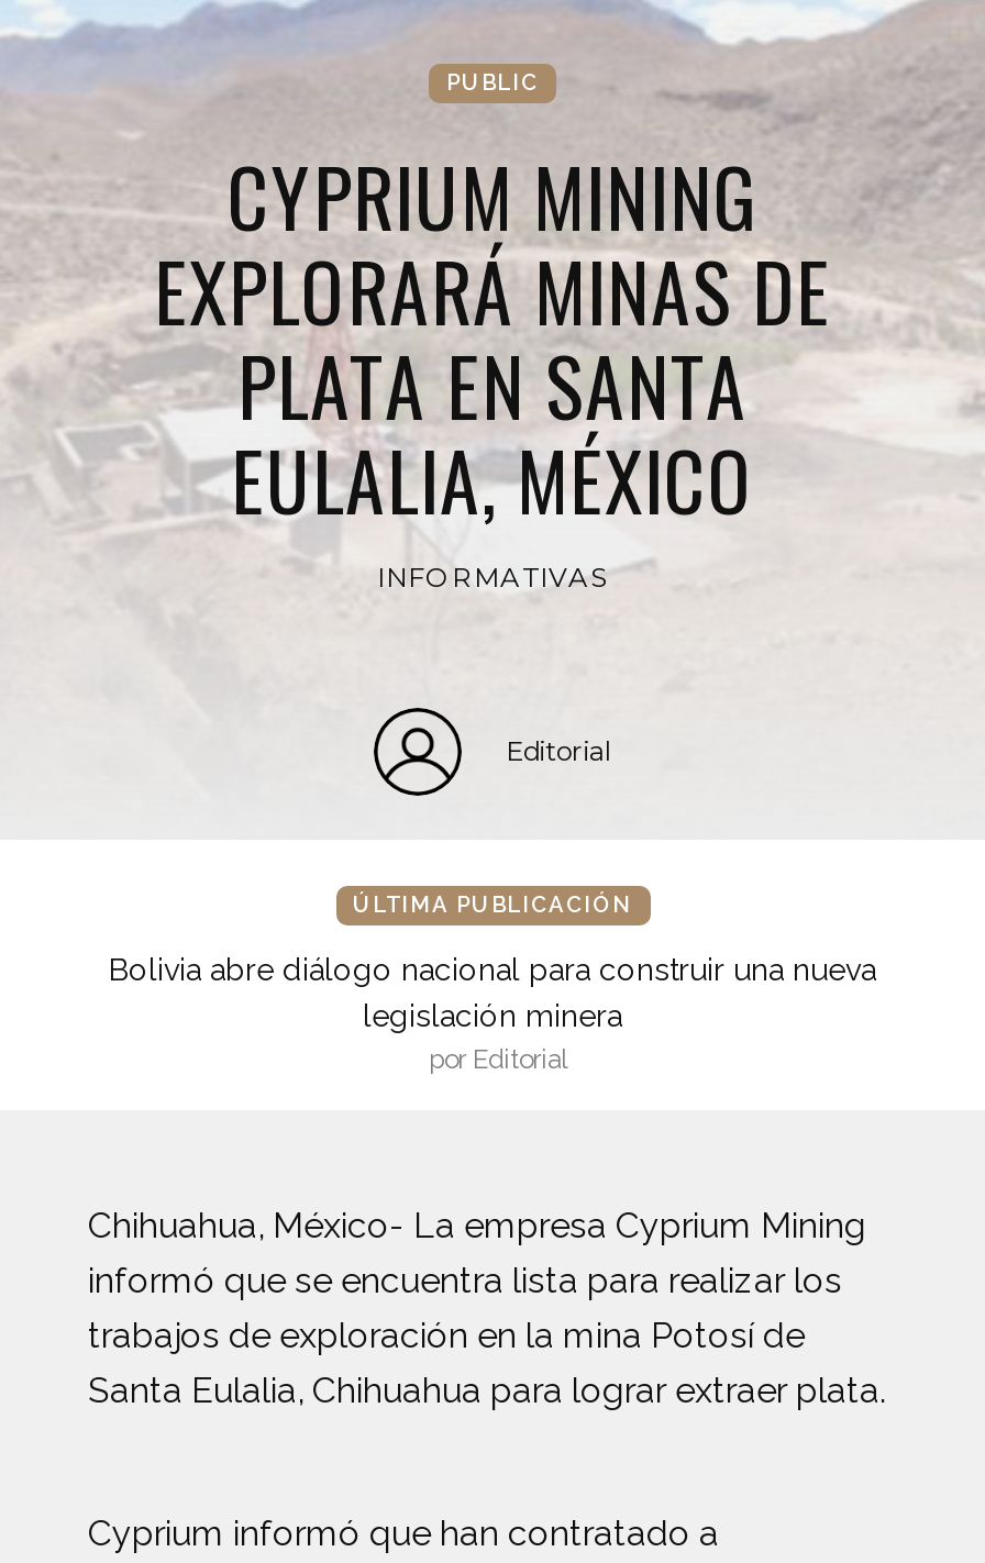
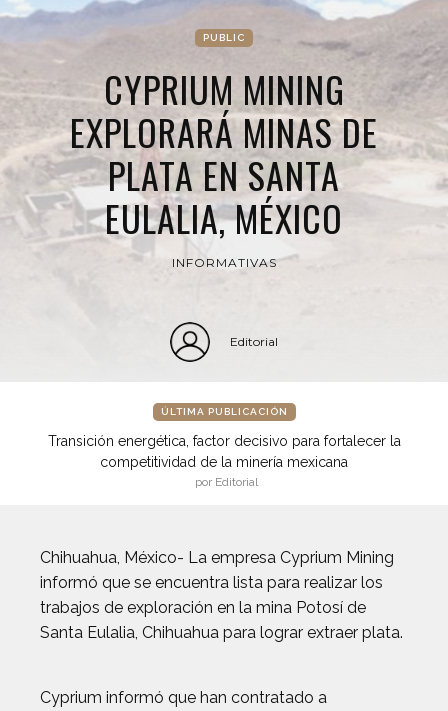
[109,952,876,1033] Bolivia abre diálogo nacional para construir una nueva | legislación minera -> [47,433,400,470] Transición energética, factor decisivo para fortalecer la | competitividad de la minería mexicana

